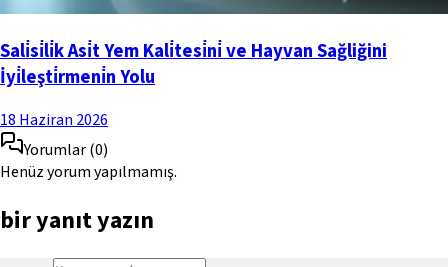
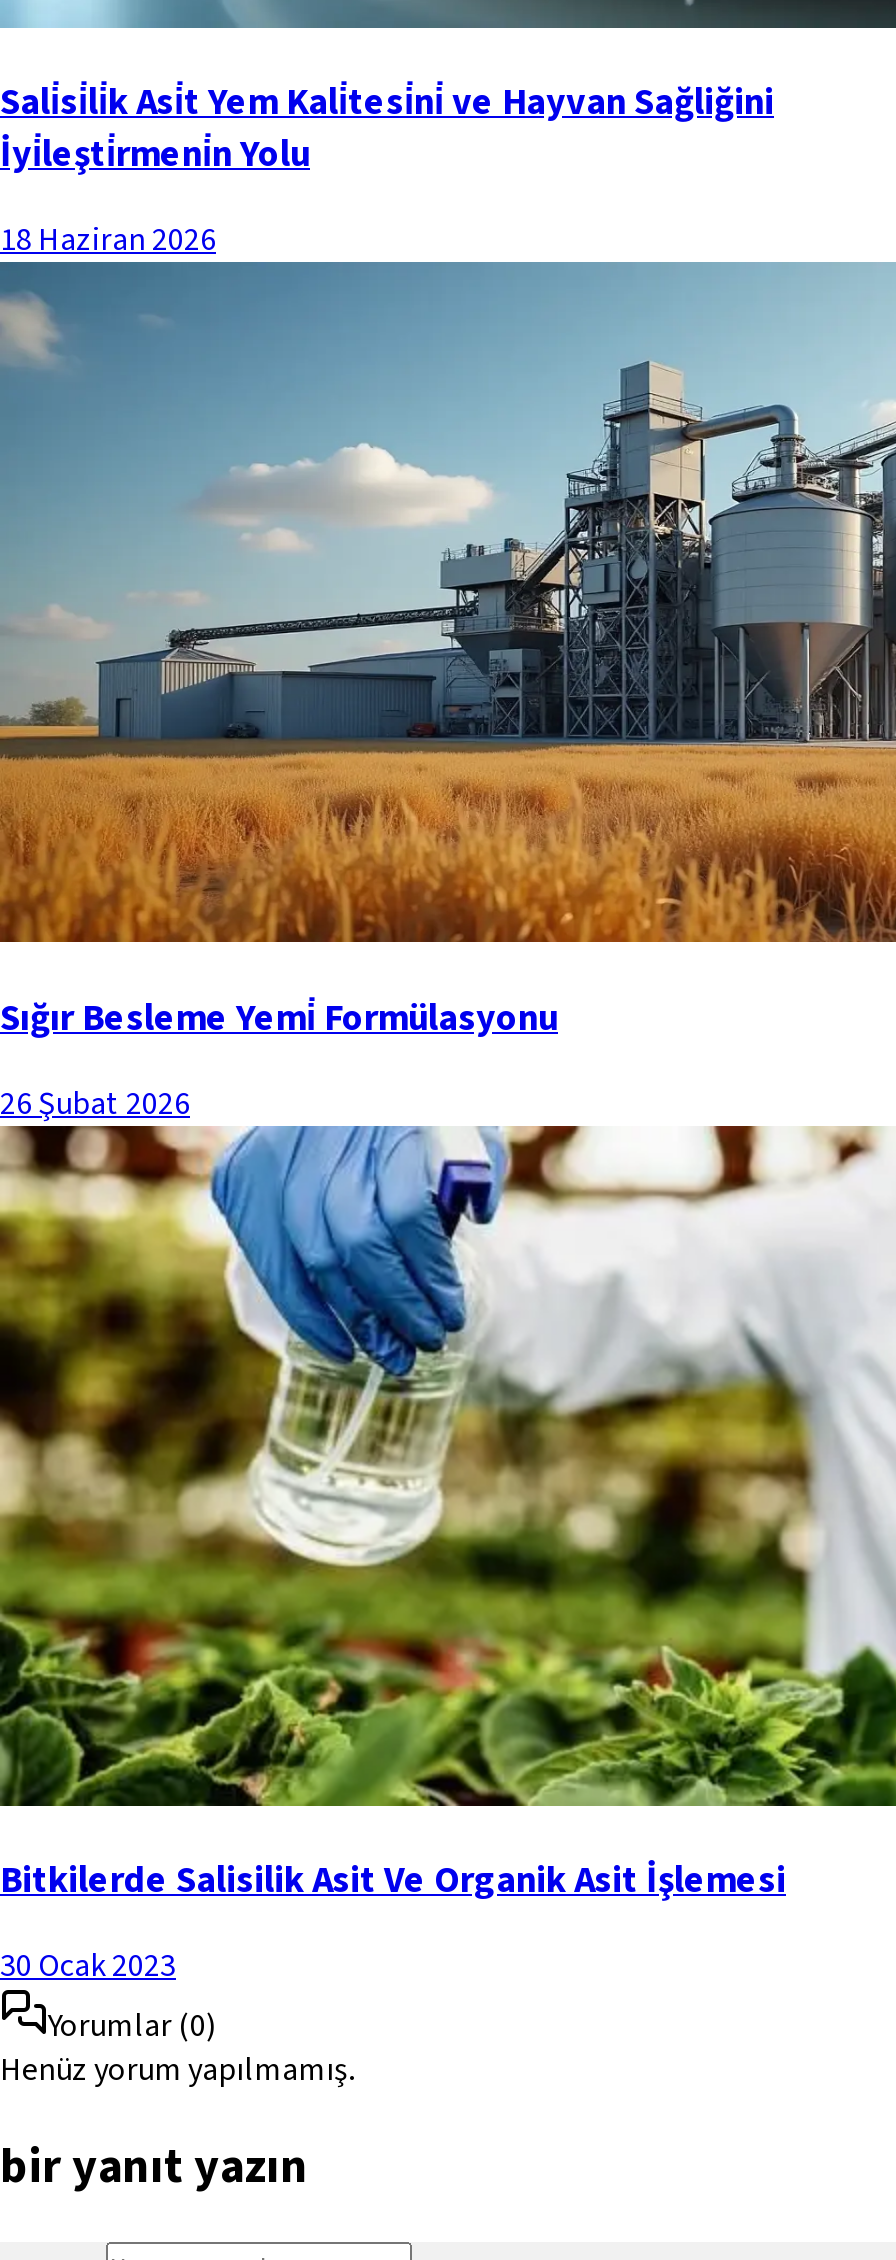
none -> [0,260,890,1125] [image] | Sığır Besleme Yemi̇ Formülasyonu | 26 Şubat 2026
none -> [0,1058,890,1988] [image] | Bitkilerde Salisilik Asit Ve Organik Asit İşlemesi | 30 Ocak 2023

